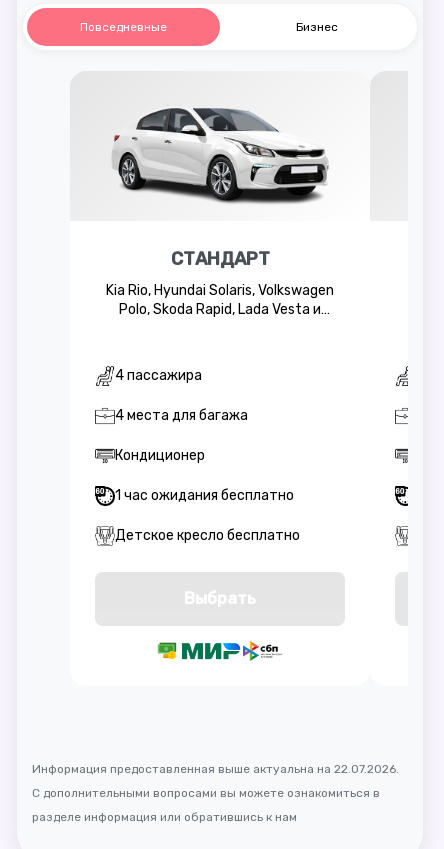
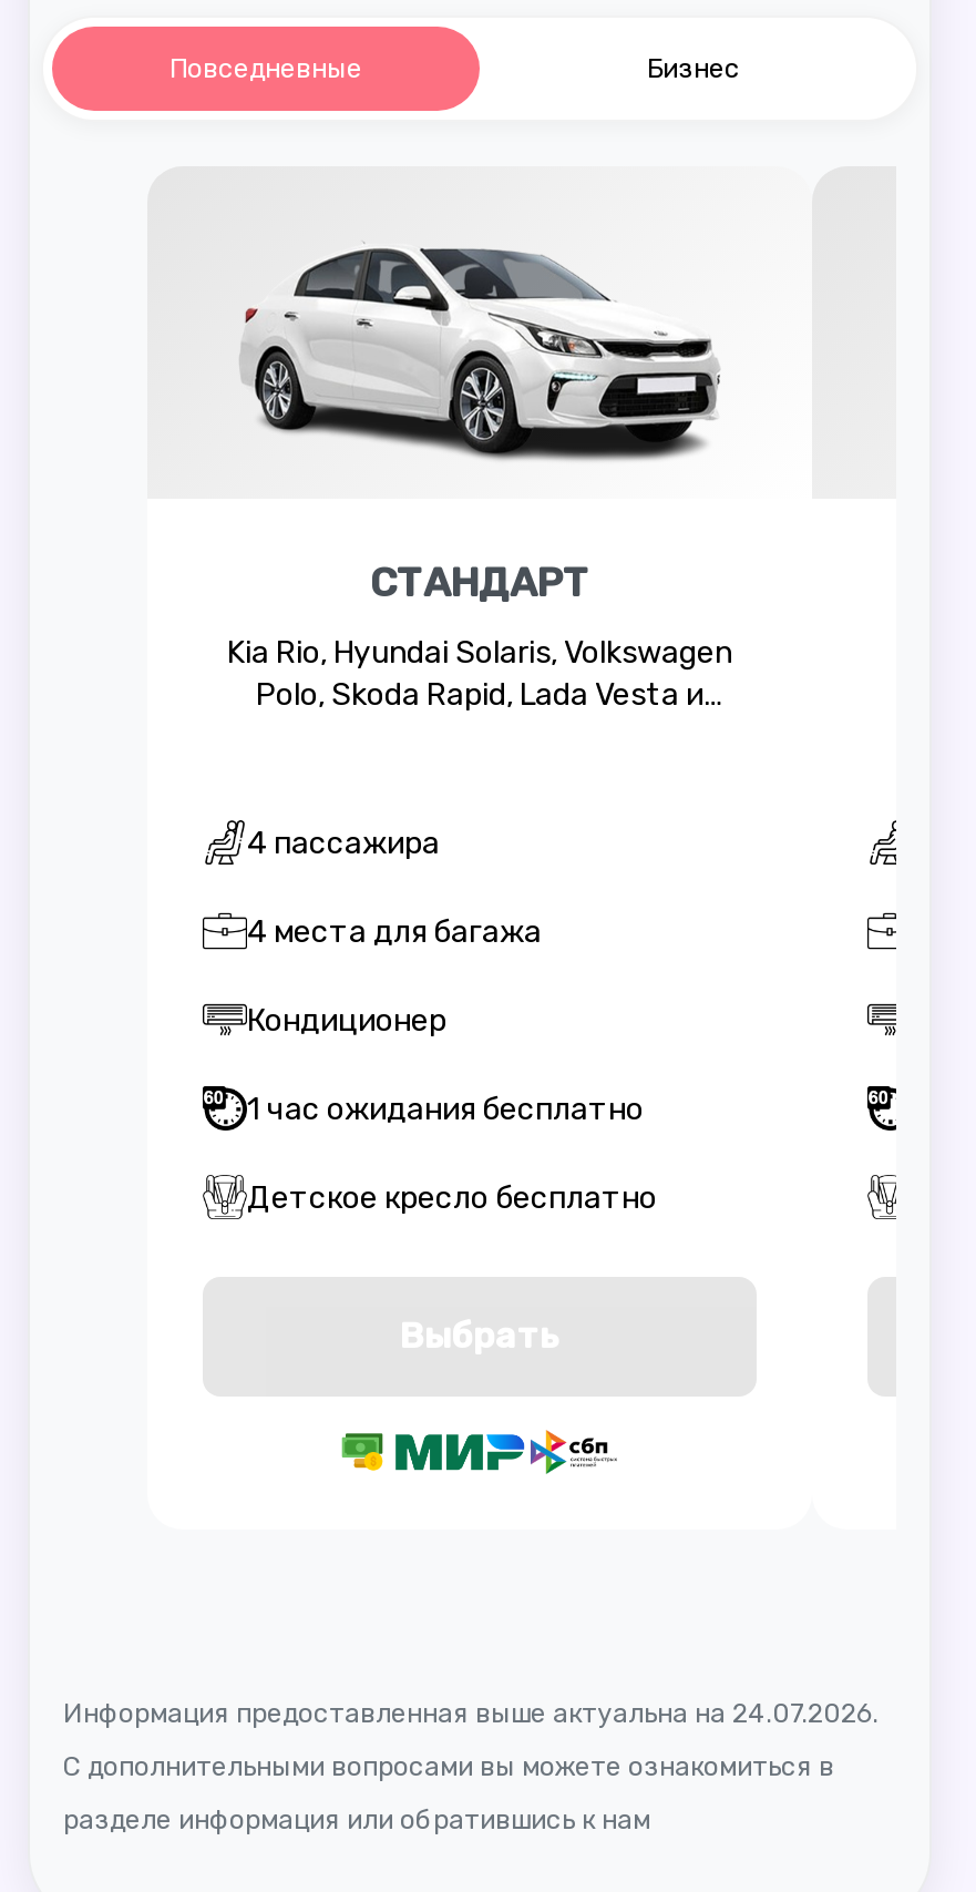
[32,762,399,776] Информация предоставленная выше актуальна на 22.07.2026. -> [63,1698,879,1730] Информация предоставленная выше актуальна на 24.07.2026.

